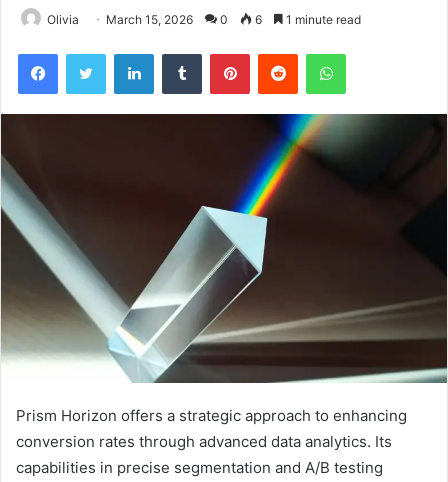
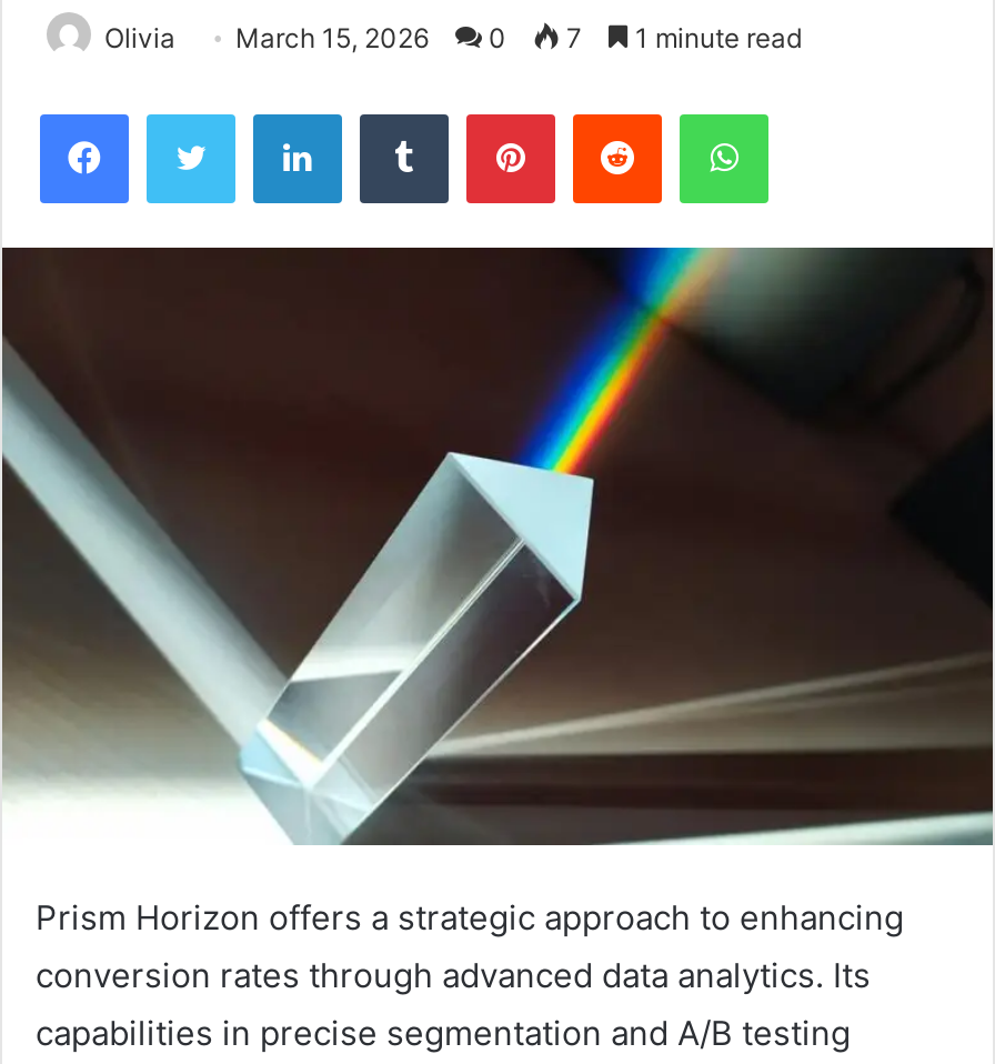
[47,12,361,27] Olivia March 15, 2026 0 6 1 minute read -> [104,22,802,55] Olivia March 15, 2026 0 7 1 minute read

